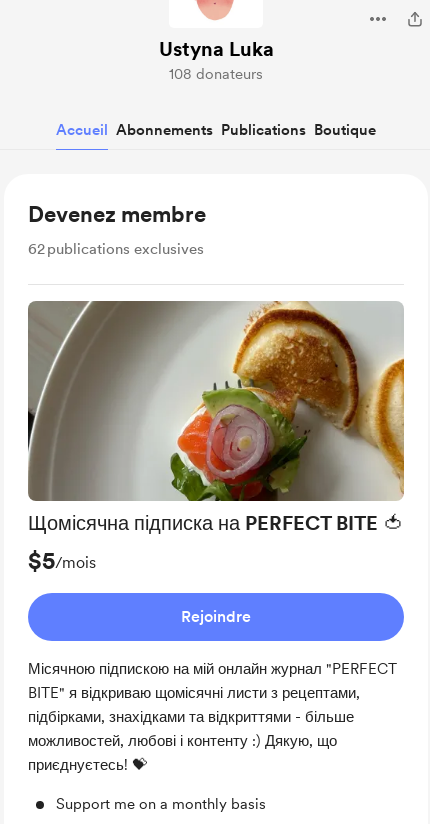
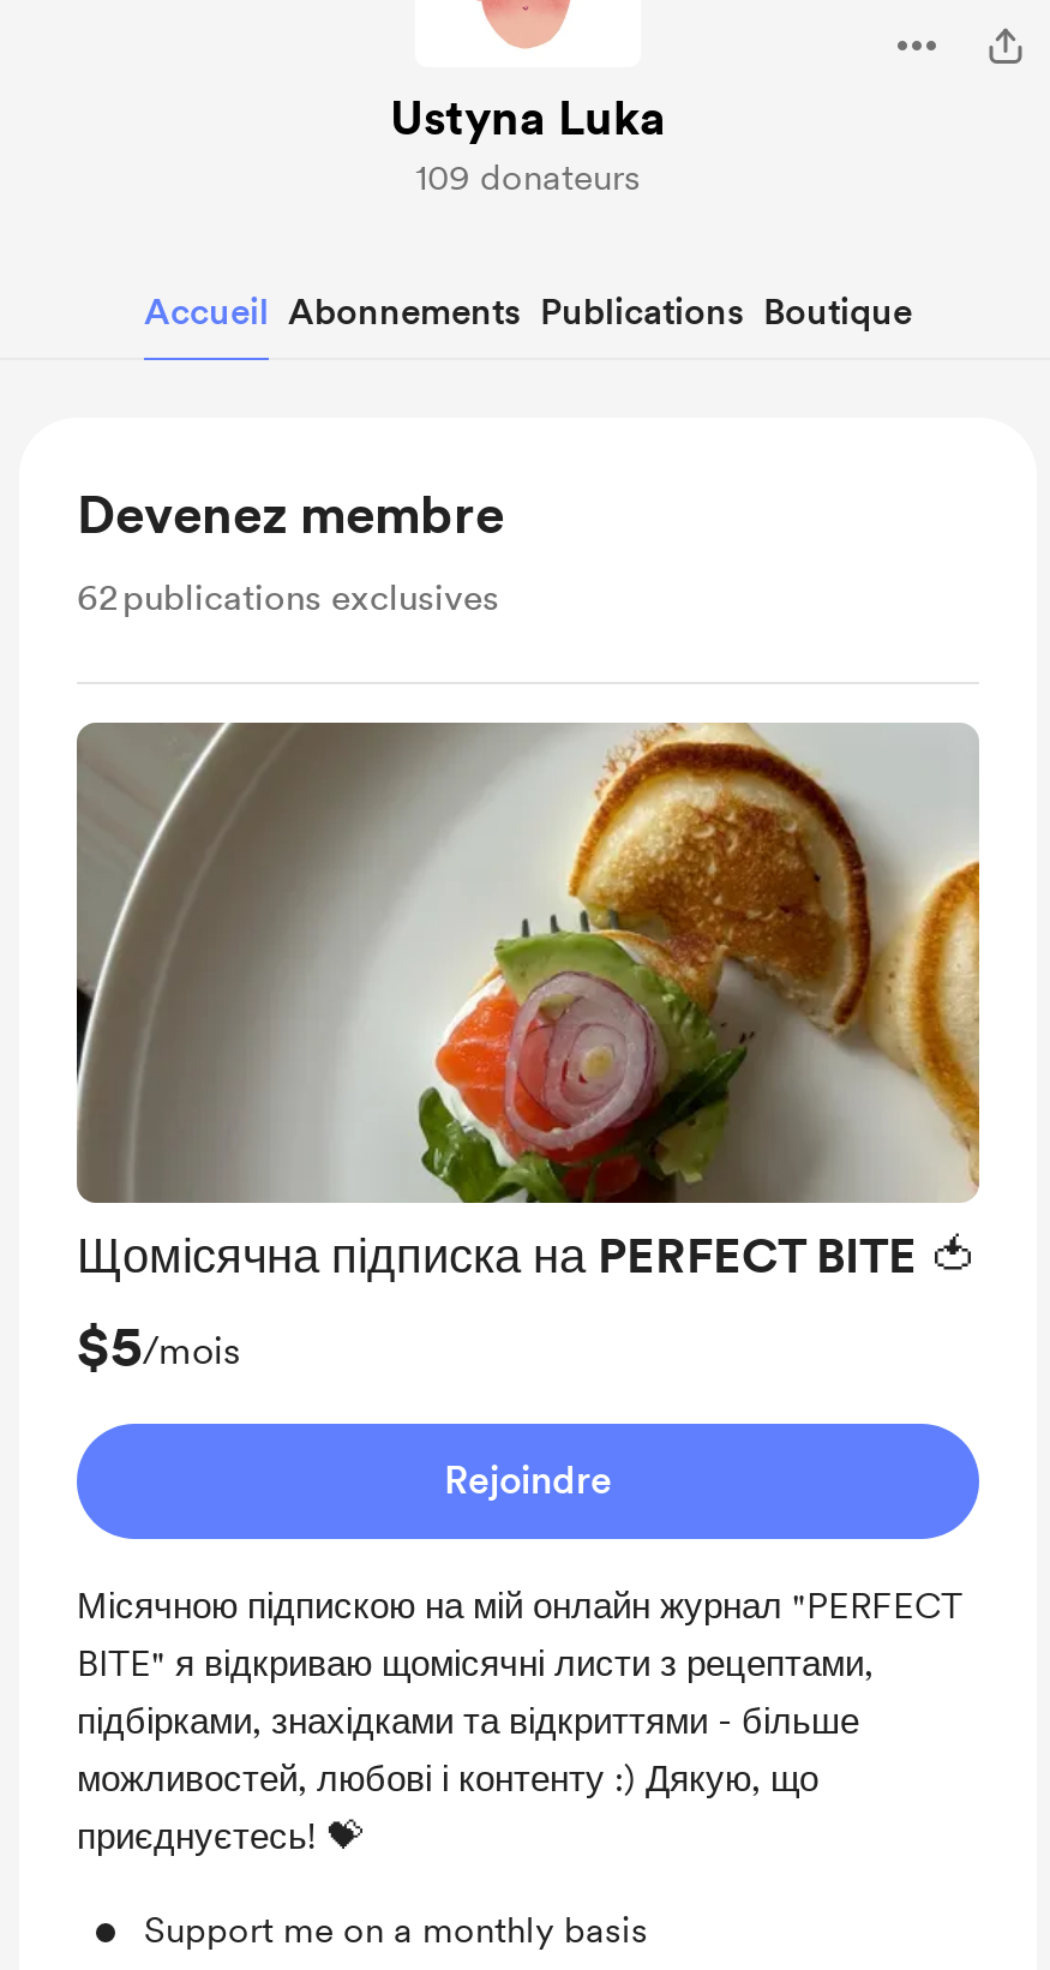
[169,65,263,83] 108 donateurs -> [415,156,641,199] 109 donateurs

